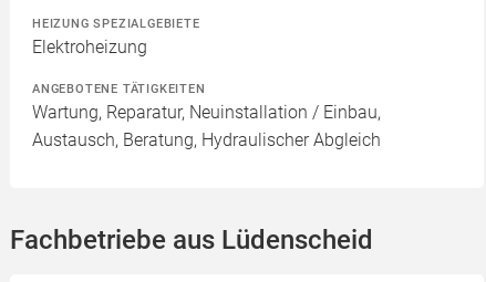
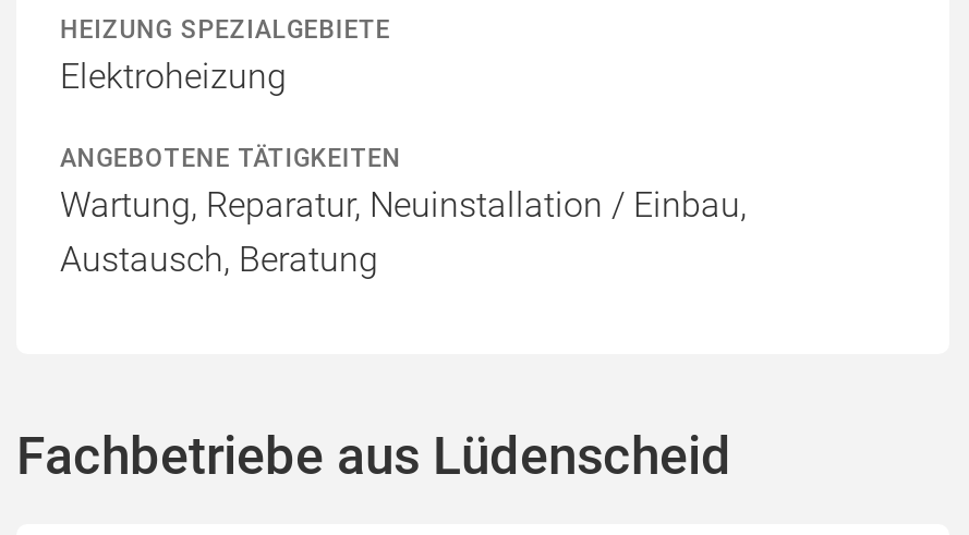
[32,130,381,151] Austausch, Beratung, Hydraulischer Abgleich -> [60,239,378,281] Austausch, Beratung

